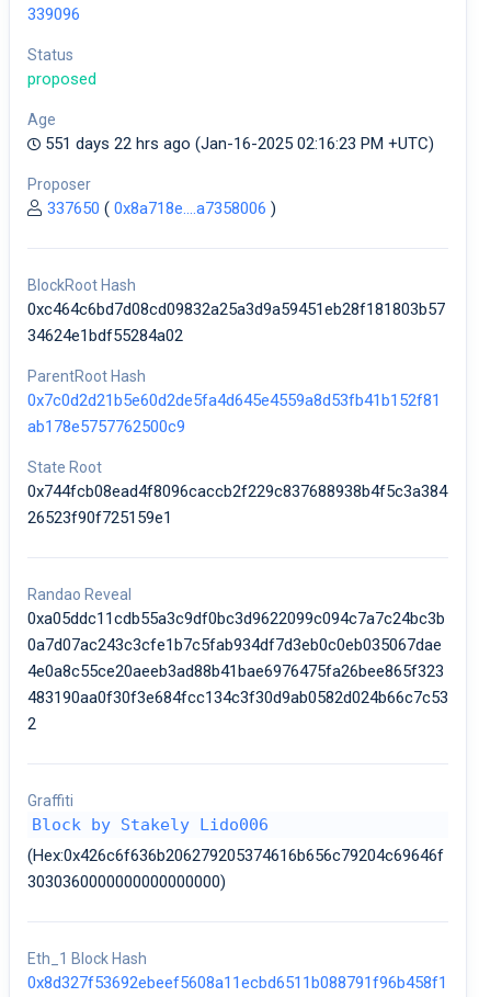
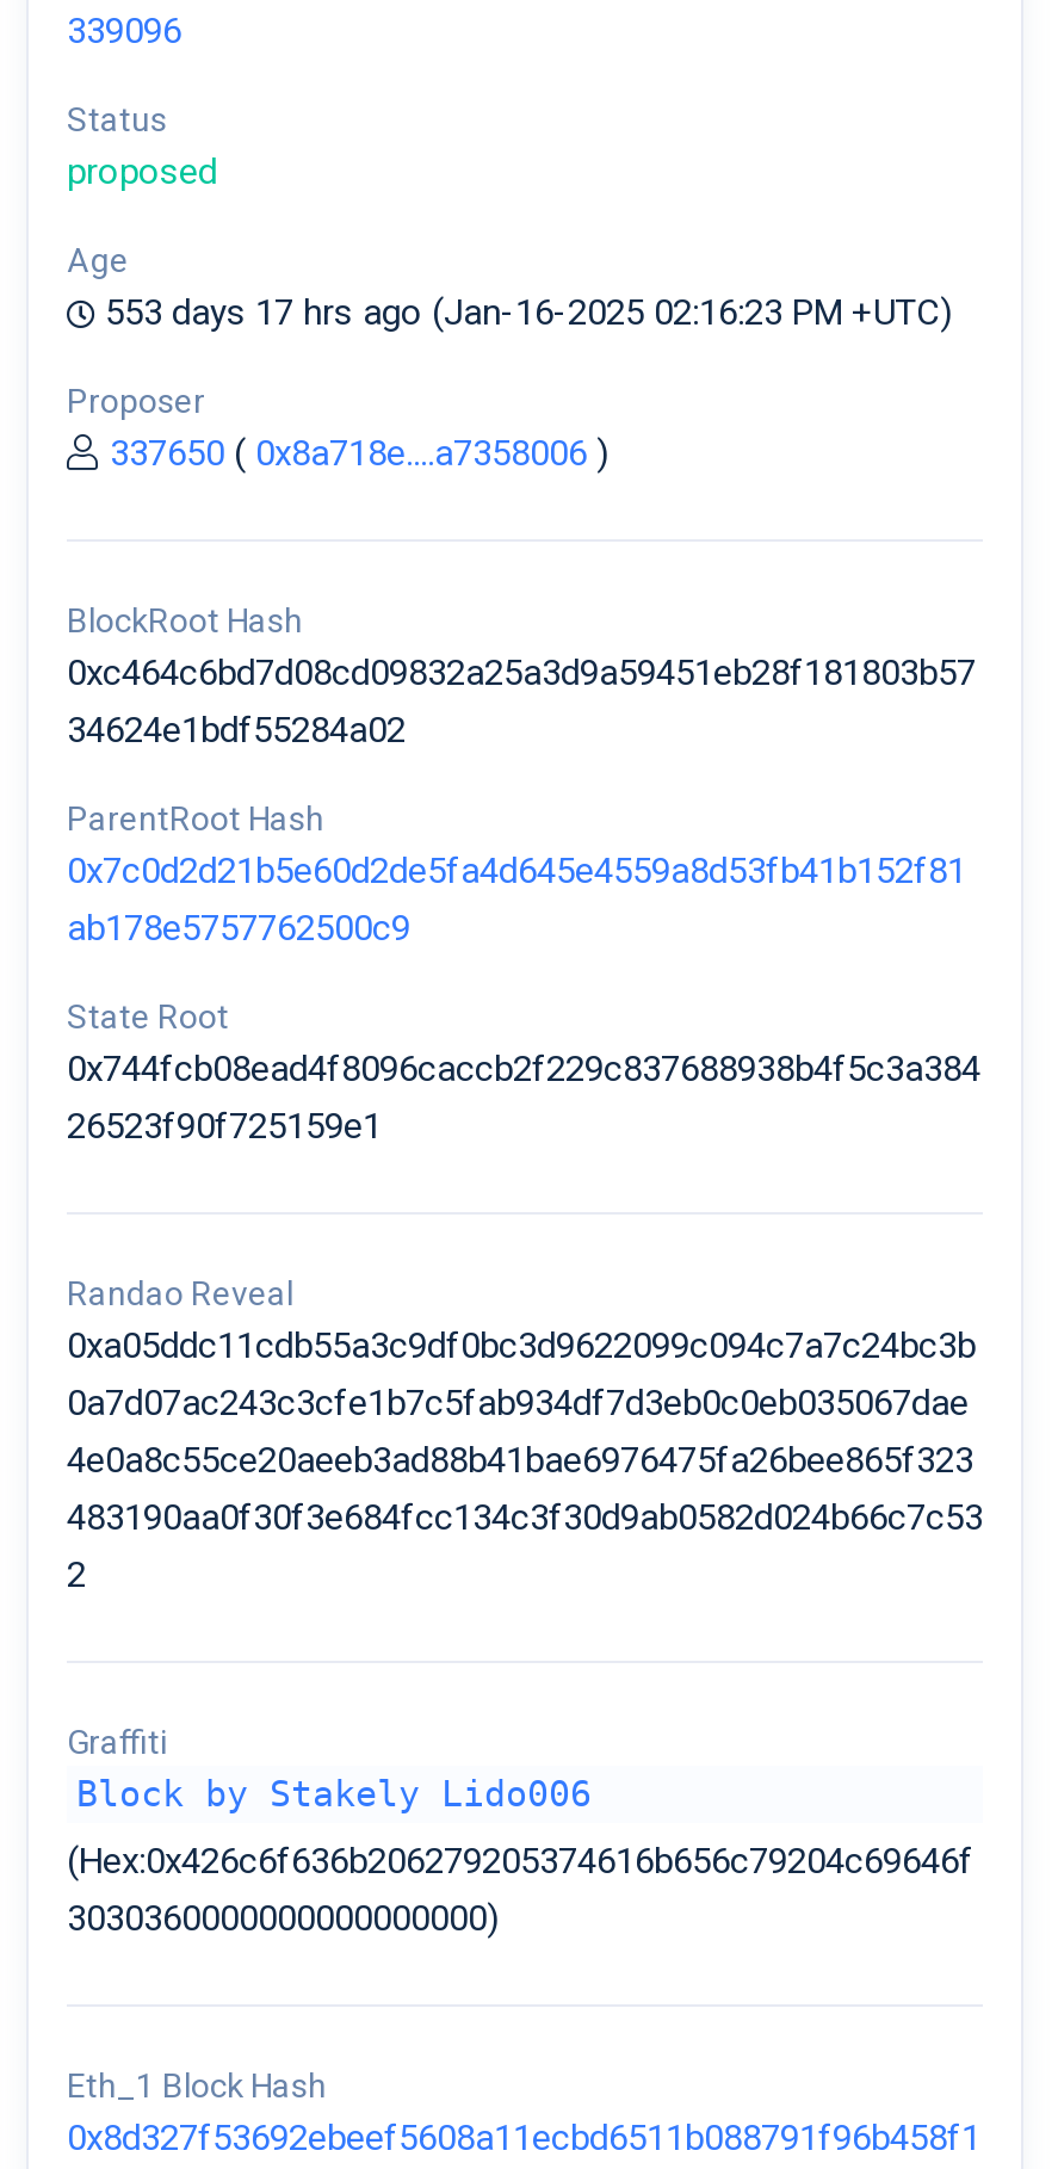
[45,133,434,153] 551 days 22 hrs ago (Jan-16-2025 02:16:23 PM +UTC) -> [105,290,952,333] 553 days 17 hrs ago (Jan-16-2025 02:16:23 PM +UTC)

